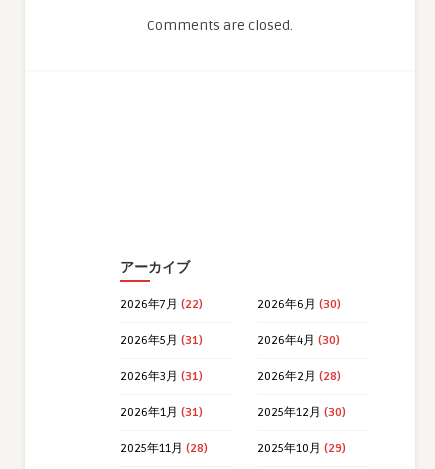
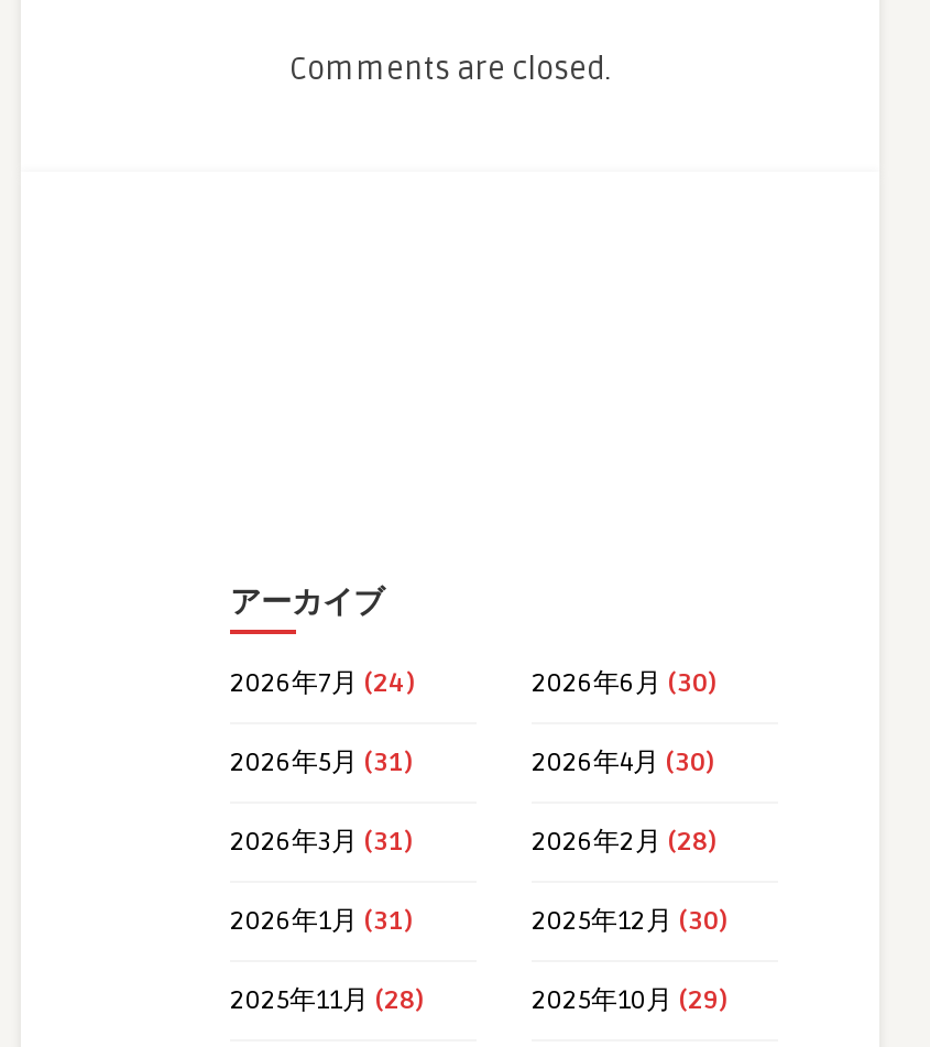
[120,297,203,312] 2026年7月(22) -> [230,667,415,700] 2026年7月(24)

